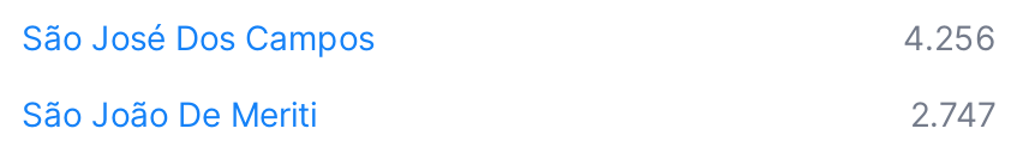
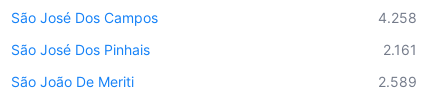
[903,16,997,56] 4.256 -> [11,9,417,58] 4.258 | São José Dos Pinhais | 2.161
[910,92,997,133] 2.747 -> [378,73,417,90] 2.589

